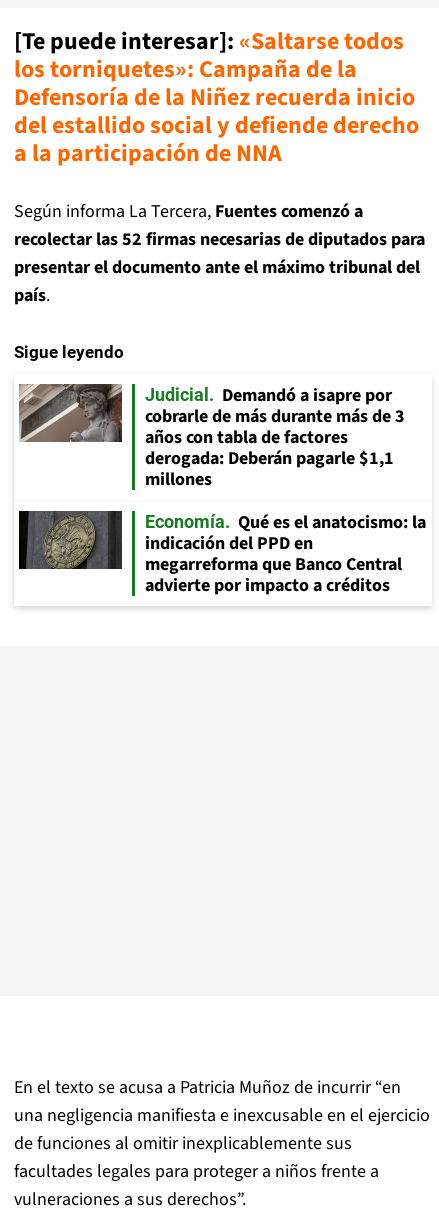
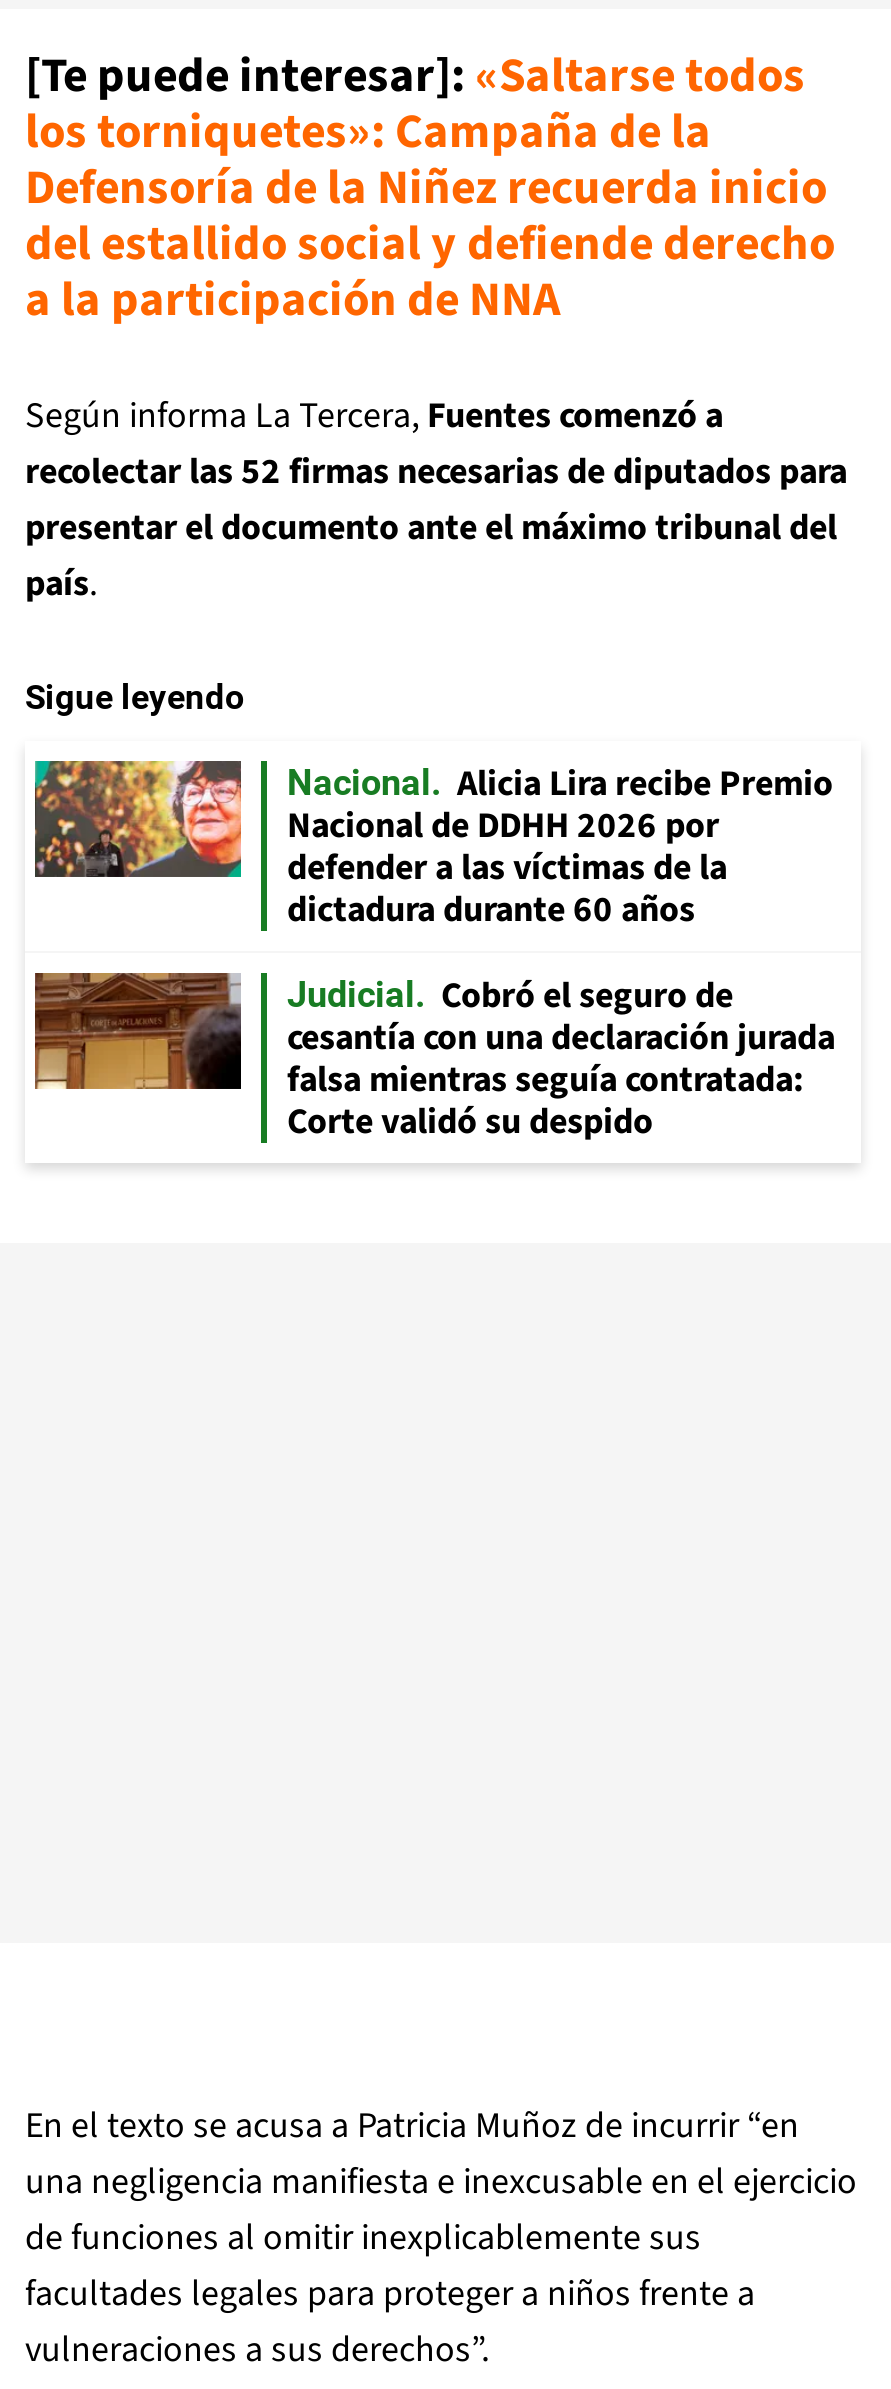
none -> [287,759,833,935] Nacional | Alicia Lira recibe Premio | Nacional de DDHH 2026 por | defender a las víctimas de la | dictadura durante 60 años
[18,383,426,598] [image] | Demandó a isapre por | cobrarle de más durante más de 3 | años con tabla de factores | derogada: Deberán pagarle $1,1 | millones | Economía | Qué es el anatocismo: la | indicación del PPD en | megarreforma que Banco Central | advierte por impacto a créditos -> [35,971,835,1147] [image] | Cobró el seguro de | cesantía con una declaración jurada | falsa mientras seguía contratada: | Corte validó su despido
[19,383,123,443] [image] -> [33,759,243,879] [image]
moved [145,384,209,405] -> [287,973,415,1015]: Judicial

